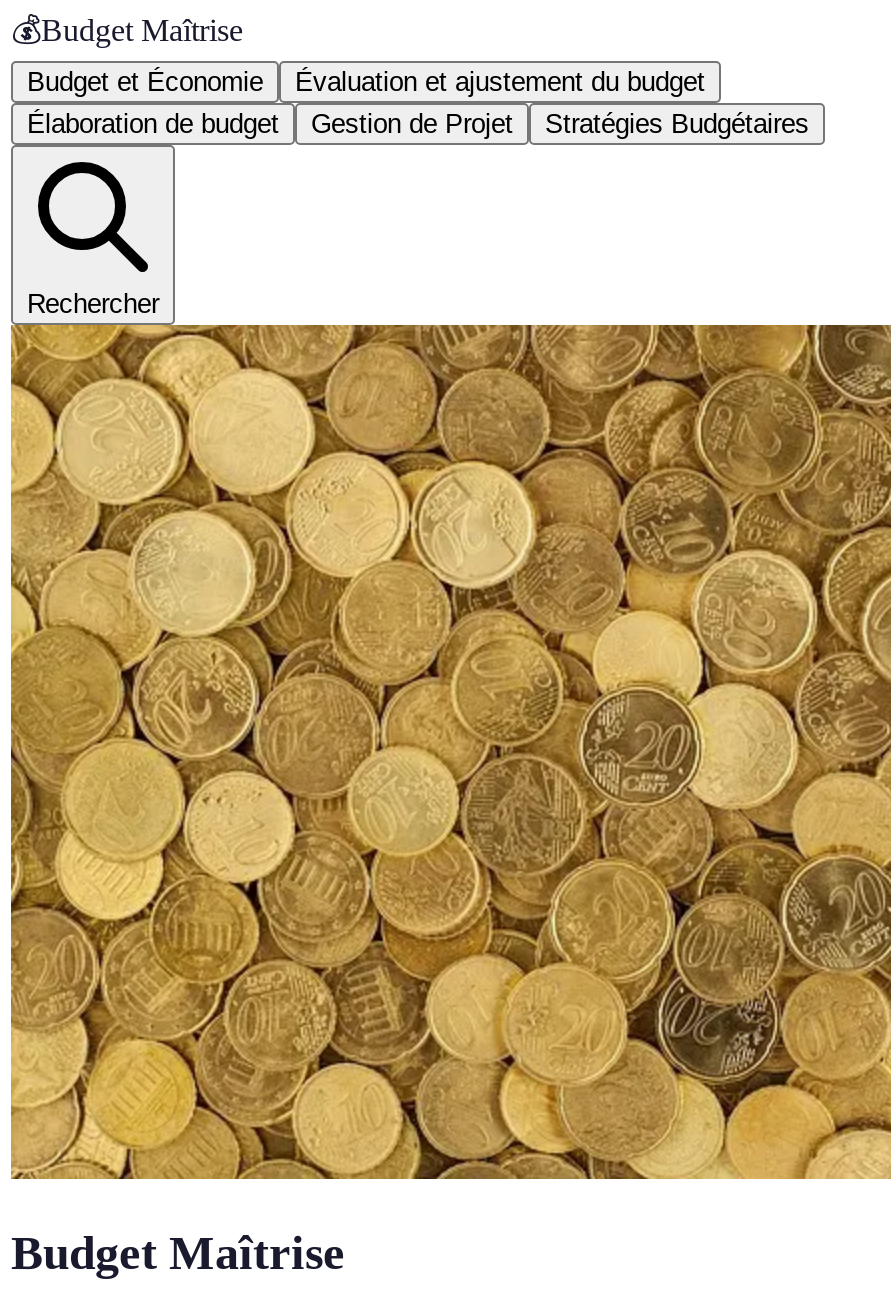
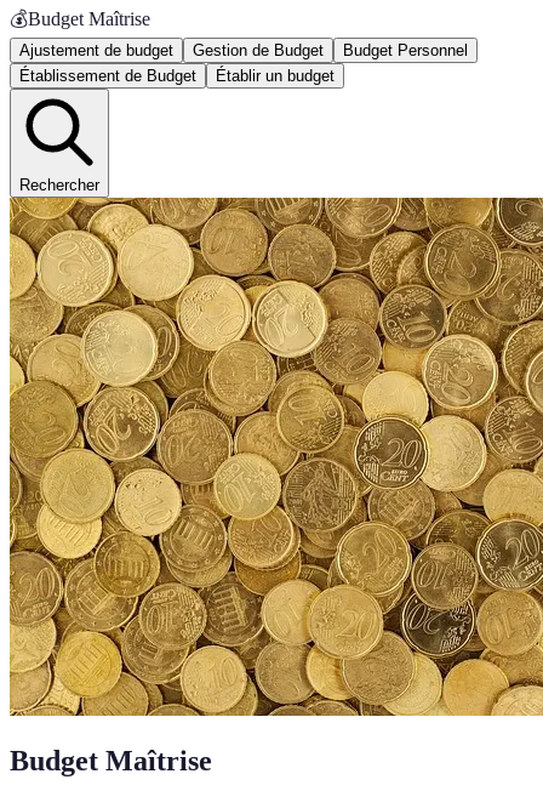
[27,67,809,139] Budget et Économie | Évaluation et ajustement du budget | Élaboration de budget | Gestion de Projet | Stratégies Budgétaires -> [19,41,468,85] Ajustement de budget | Gestion de Budget | Budget Personnel | Établissement de Budget | Établir un budget

